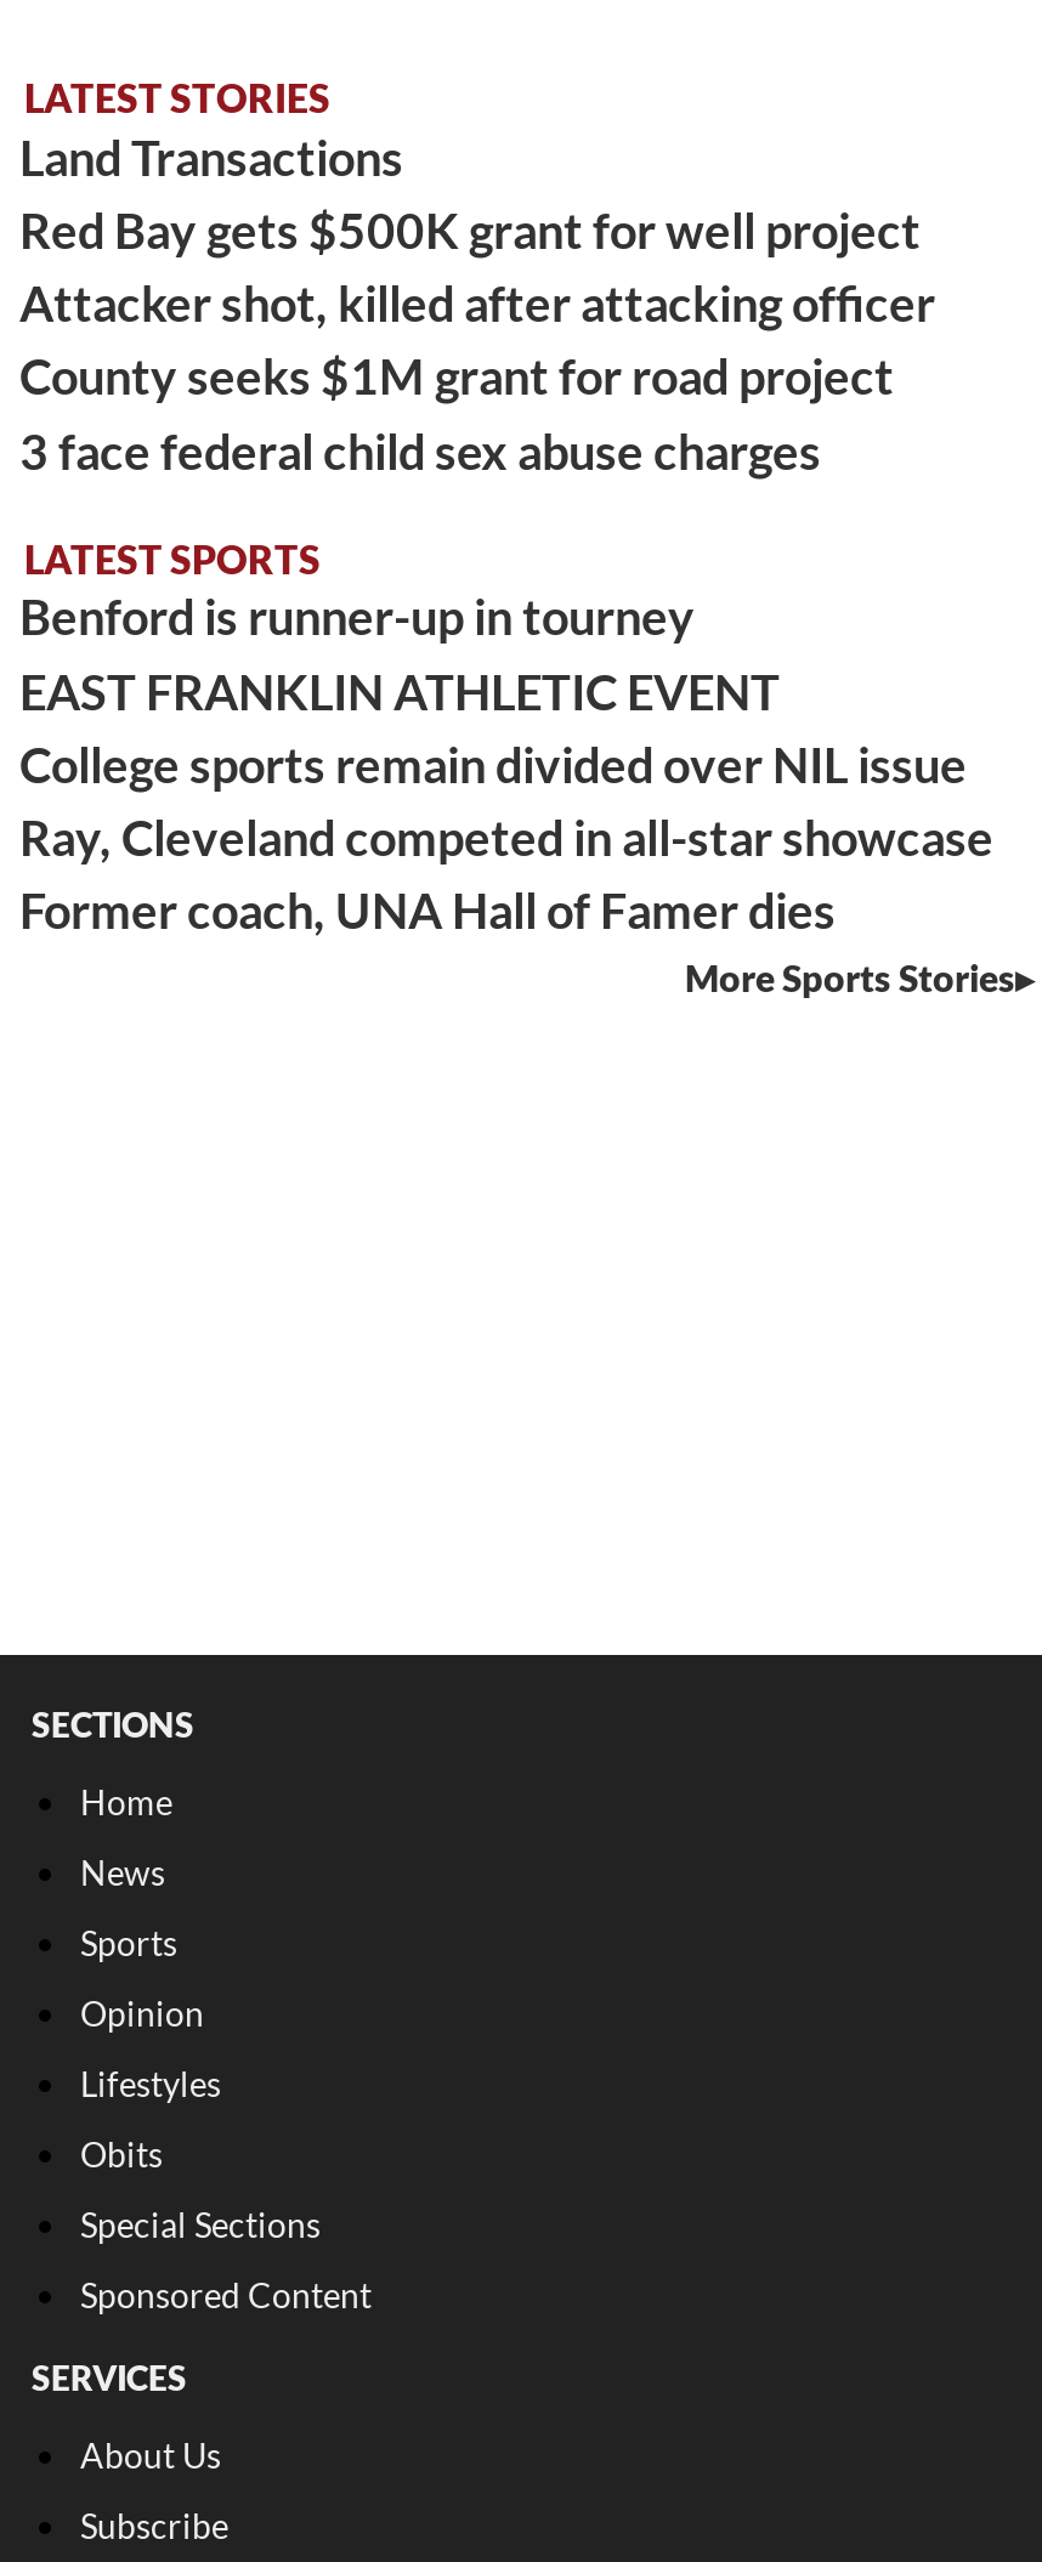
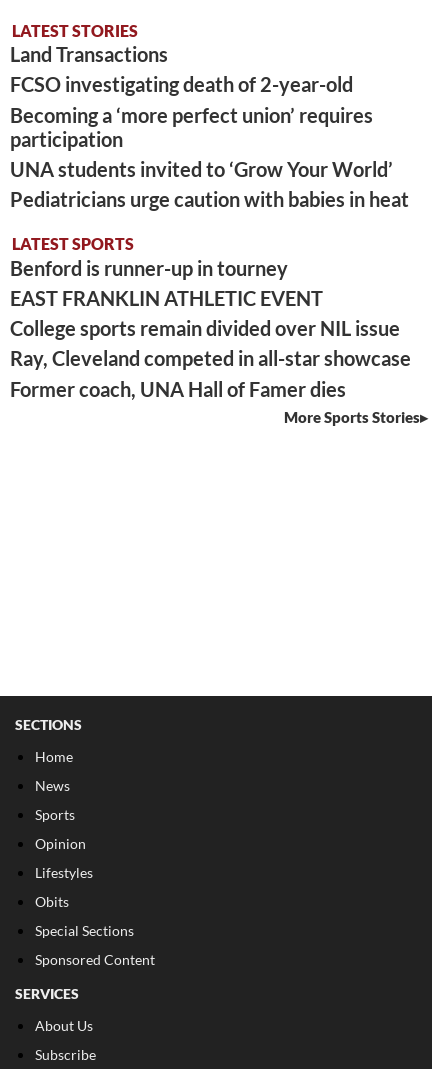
[19,200,935,479] Red Bay gets $500K grant for well project | Attacker shot, killed after attacking officer | County seeks $1M grant for road project | 3 face federal child sex abuse charges -> [10,72,409,211] FCSO investigating death of 2-year-old | Becoming a ‘more perfect union’ requires | participation | UNA students invited to ‘Grow Your World’ | Pediatricians urge caution with babies in heat

